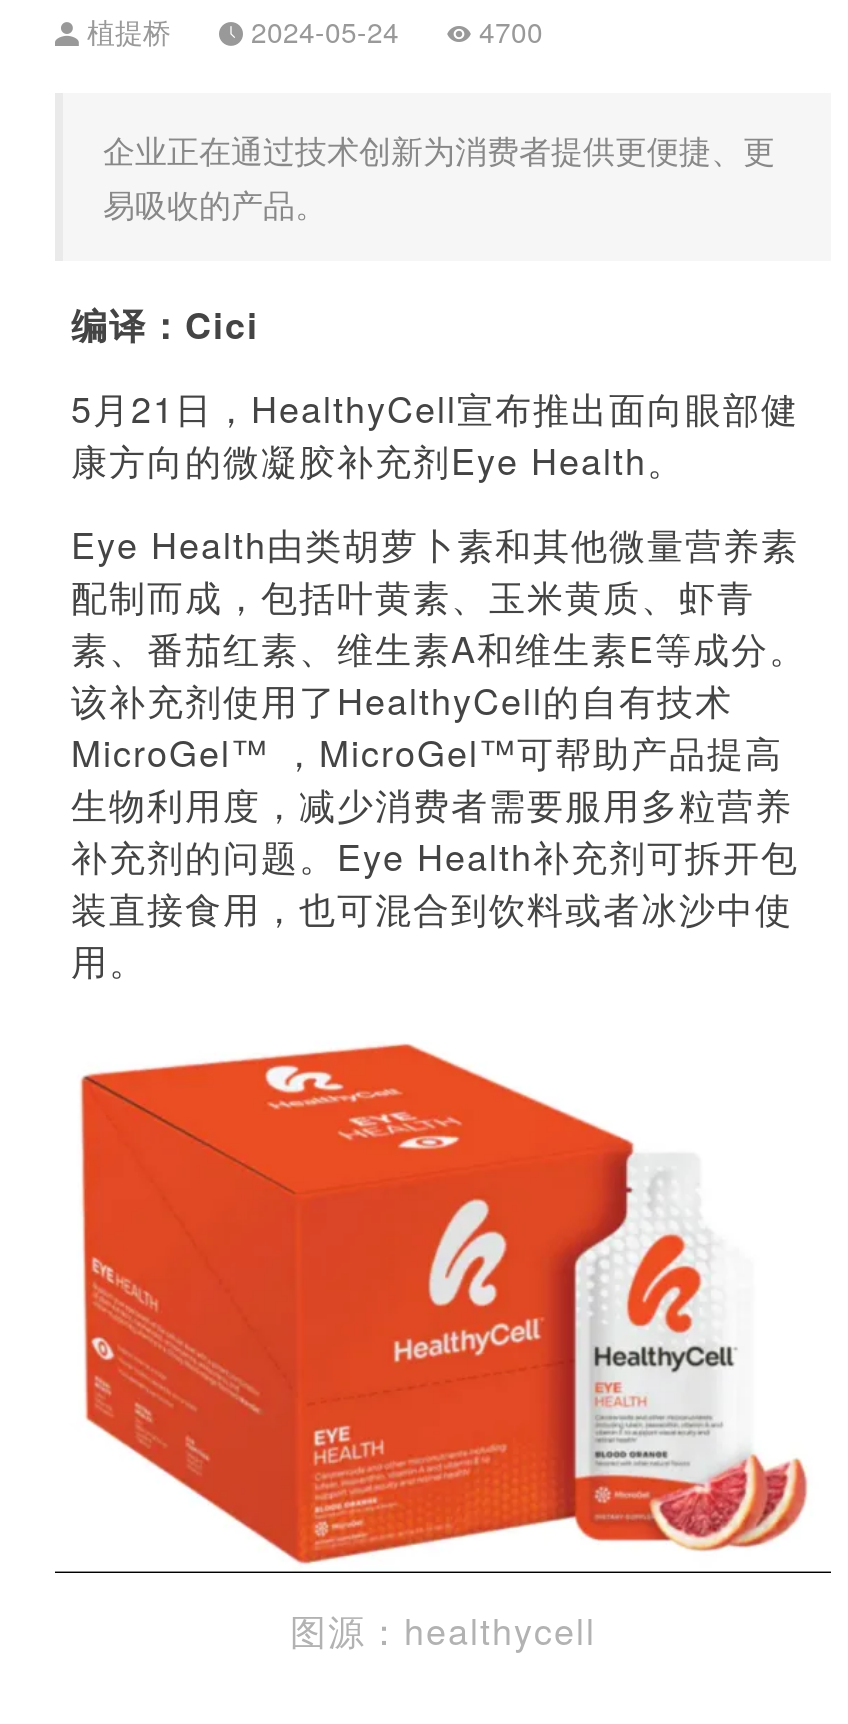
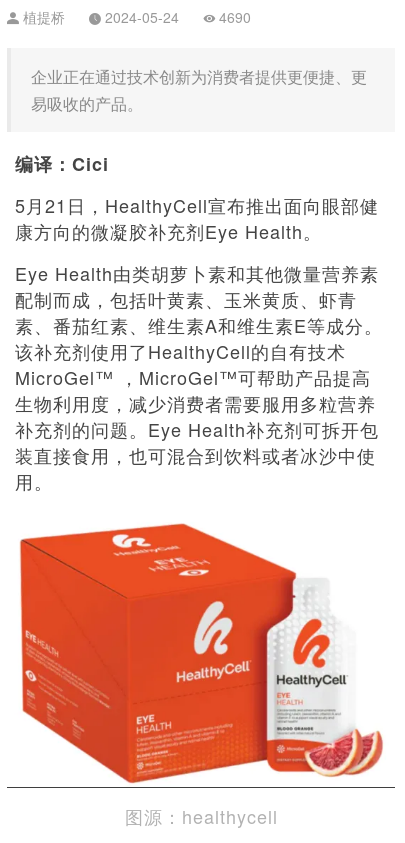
[79,11,543,51] 植提桥 2024-05-24 4700 -> [19,7,251,27] 植提桥 2024-05-24 4690

